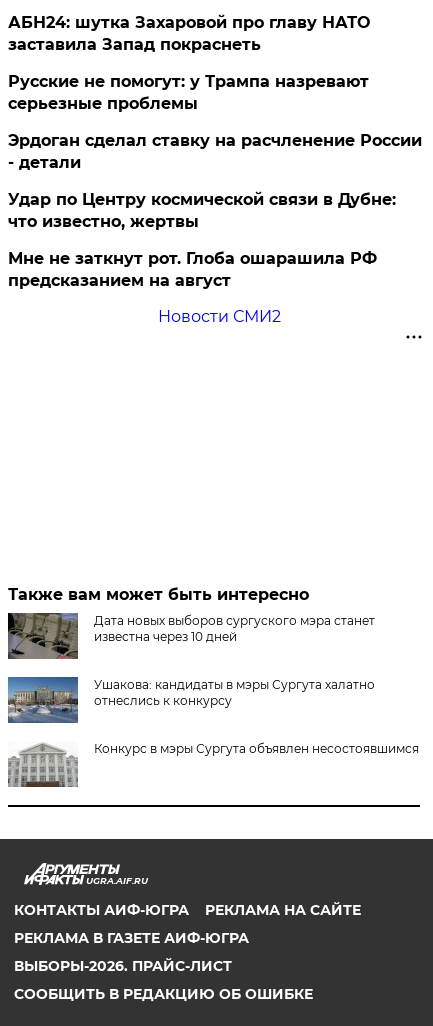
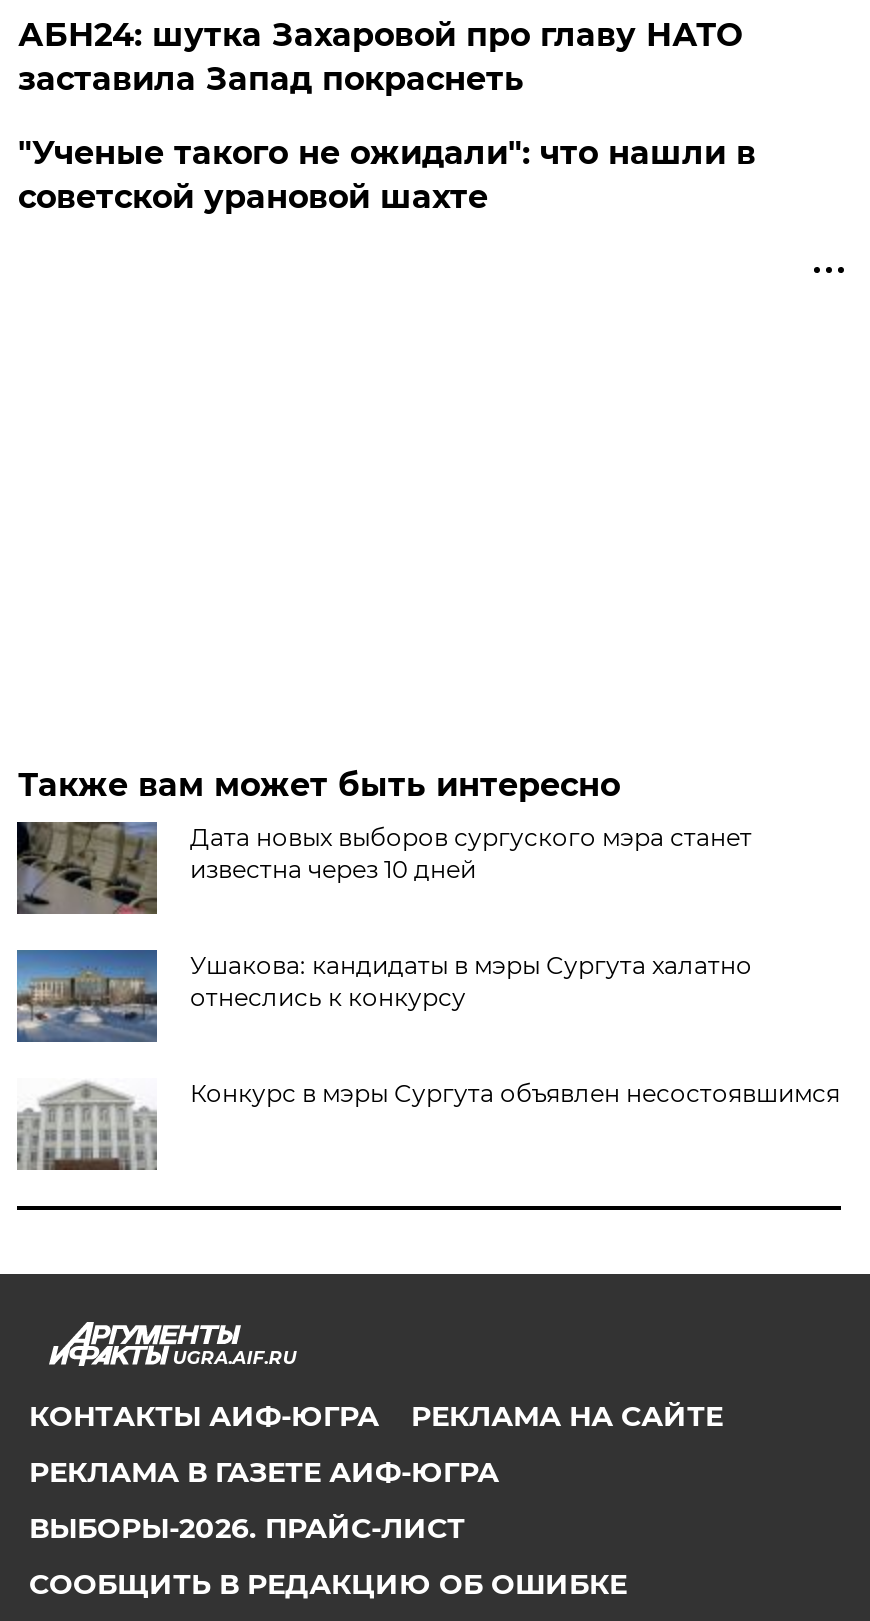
[8,72,422,326] Русские не помогут: у Трампа назревают | серьезные проблемы | Эрдоган сделал ставку на расчленение России | - детали | Удар по Центру космической связи в Дубне: | что известно, жертвы | Мне не заткнут рот. Глоба ошарашила РФ | предсказанием на август | Новости СМИ2 -> [18,134,756,216] "Ученые такого не ожидали": что нашли в | советской урановой шахте

